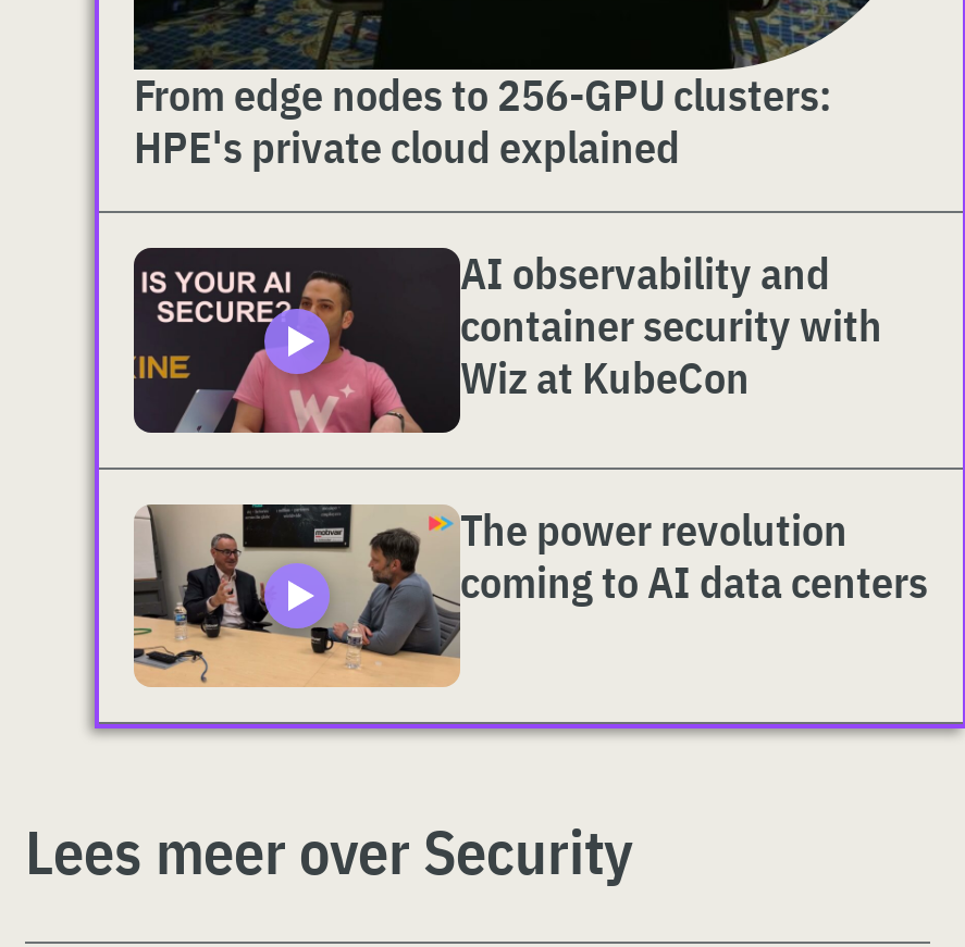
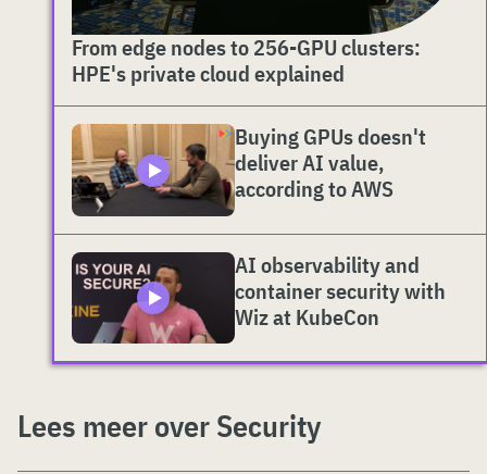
none -> [71,122,426,217] [image] | Buying GPUs doesn't | deliver AI value, | according to AWS
moved [136,244,882,437] -> [73,250,446,346]: [image] | AI observability and | container security with | Wiz at KubeCon
[134,499,928,687] [image] | The power revolution | coming to AI data centers -> none

